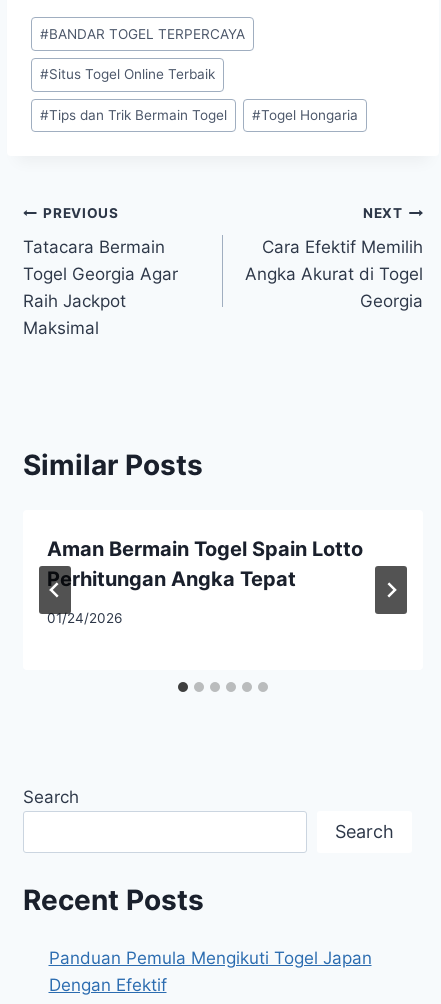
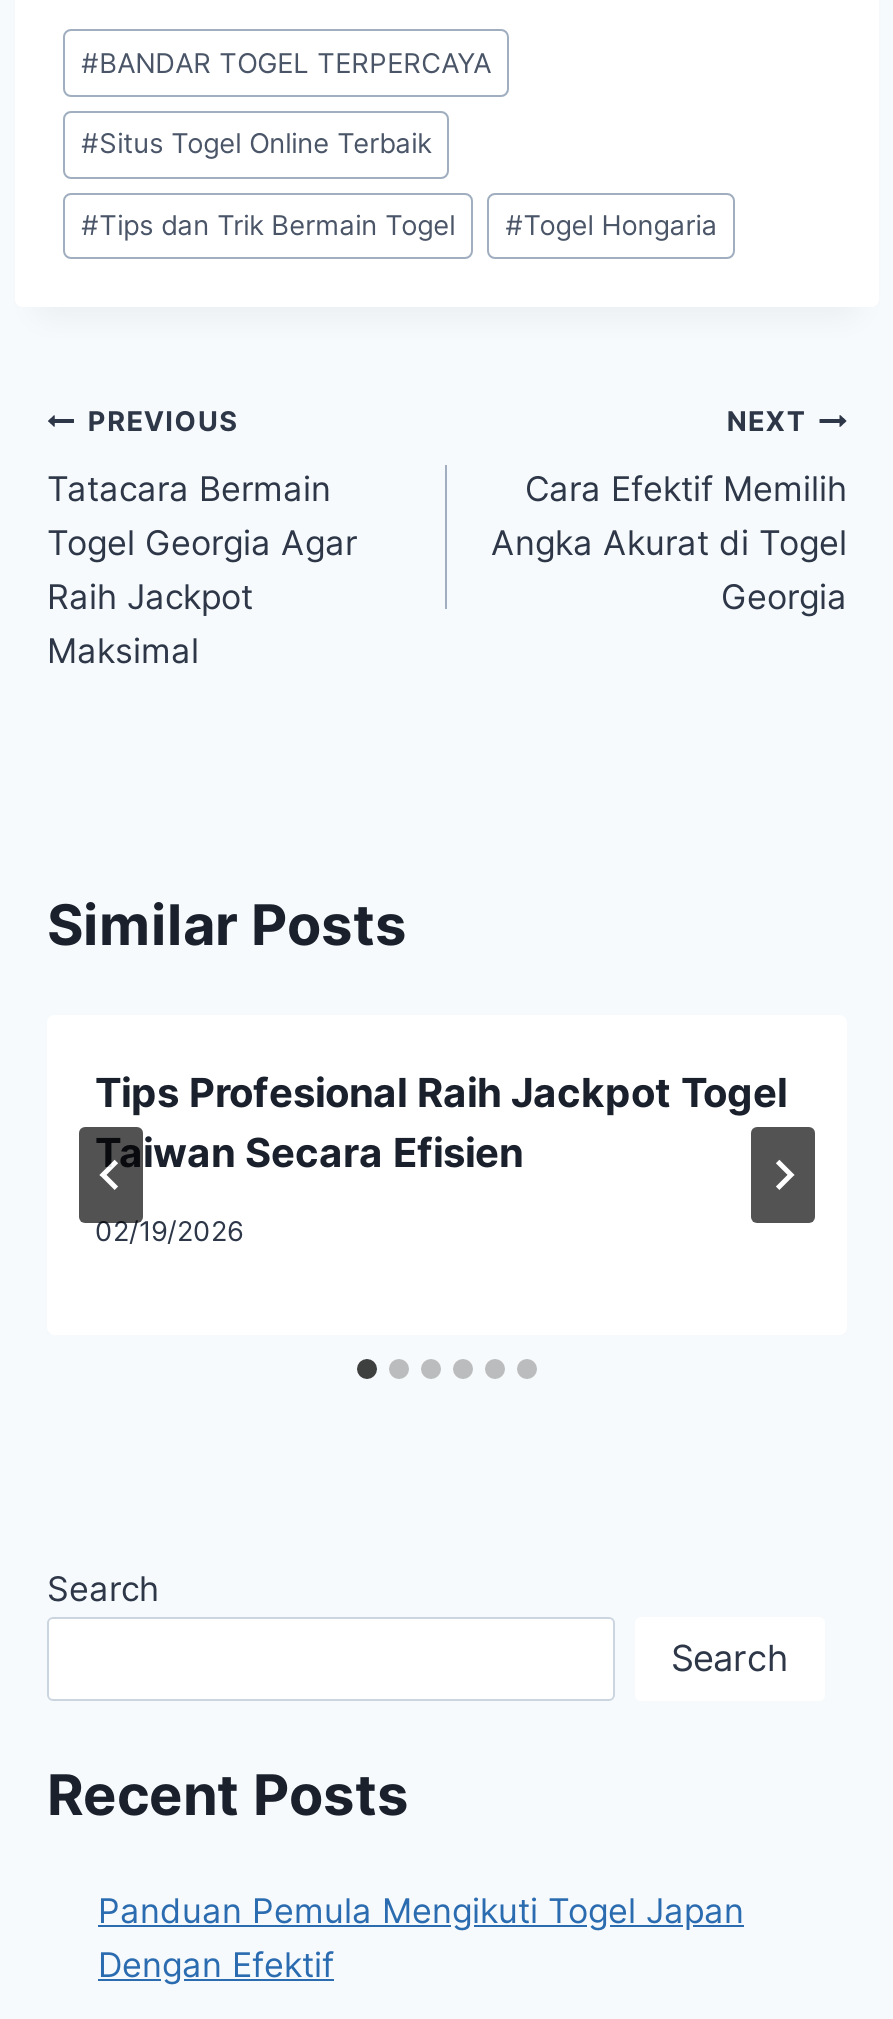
[47,537,363,591] Aman Bermain Togel Spain Lotto | Perhitungan Angka Tepat -> [95,1070,787,1178] Tips Profesional Raih Jackpot Togel | Taiwan Secara Efisien
[47,610,122,626] 01/24/2026 -> [95,1215,243,1247] 02/19/2026

